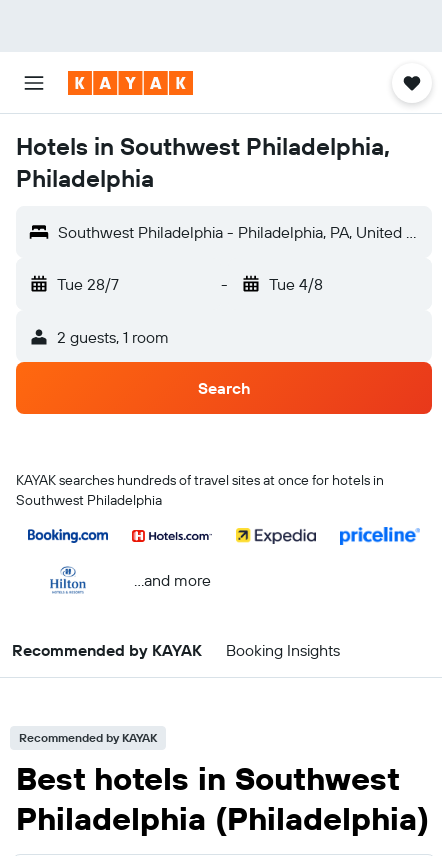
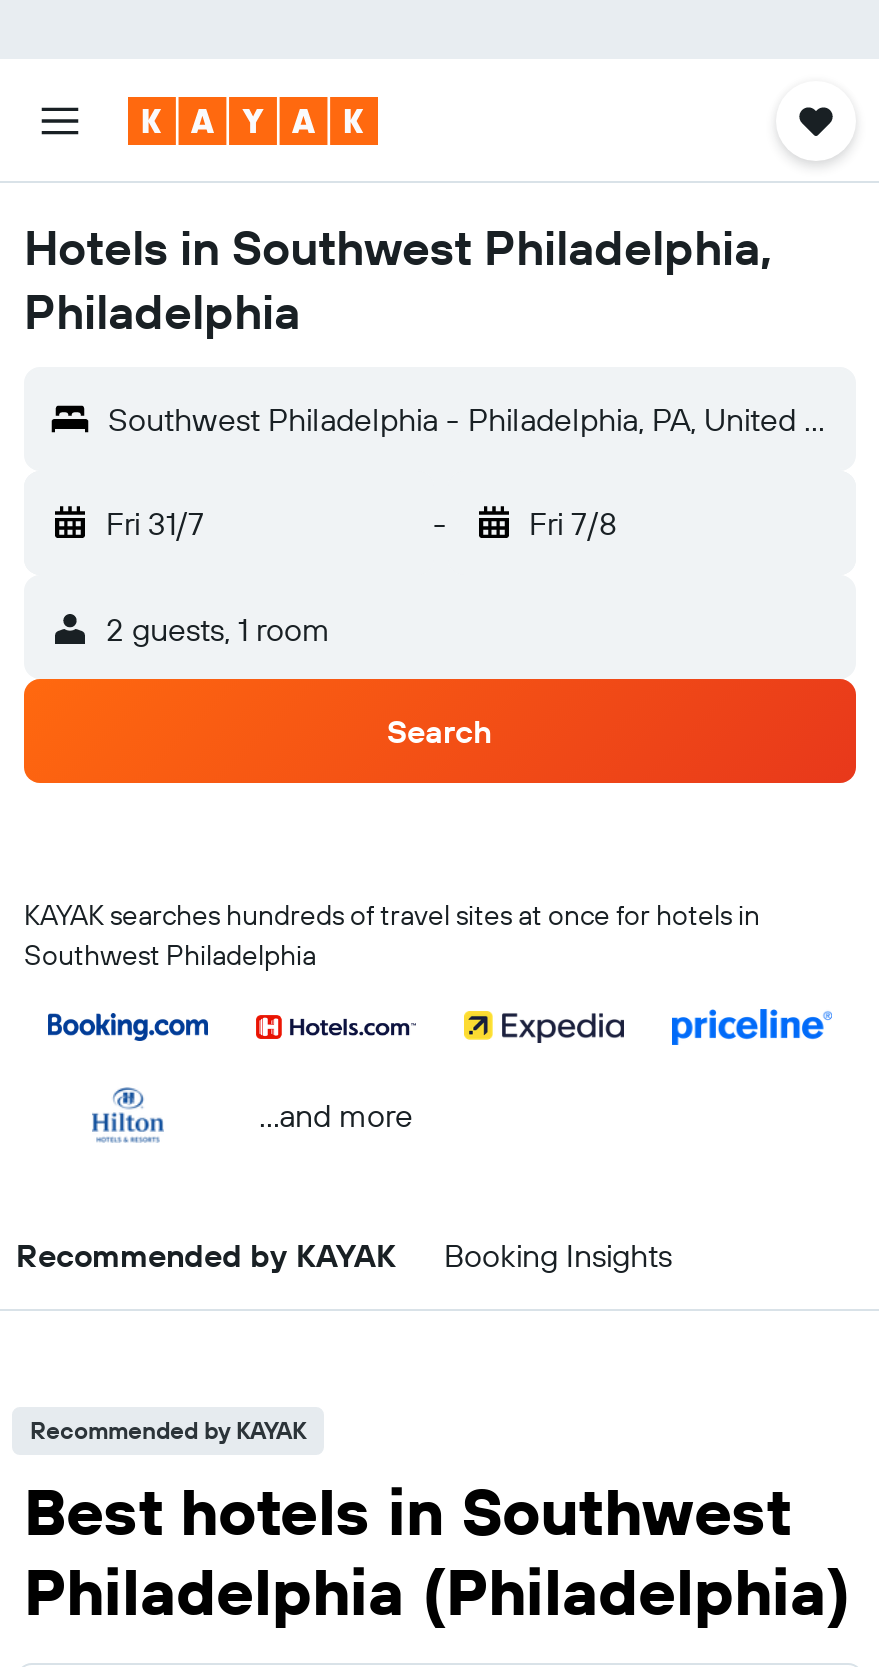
[57,274,119,294] Tue 28/7 -> [106,503,204,543] Fri 31/7
[268,274,322,294] Tue 4/8 -> [529,503,617,543] Fri 7/8

